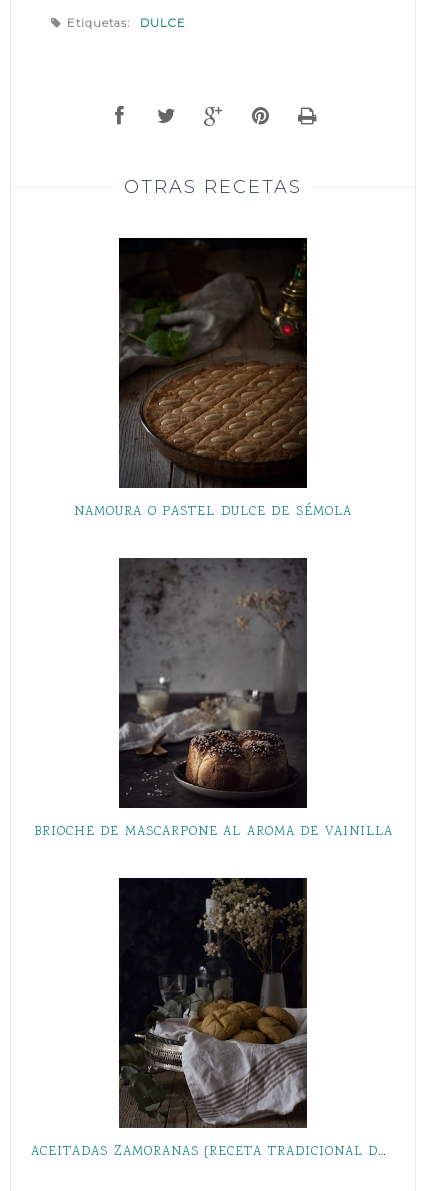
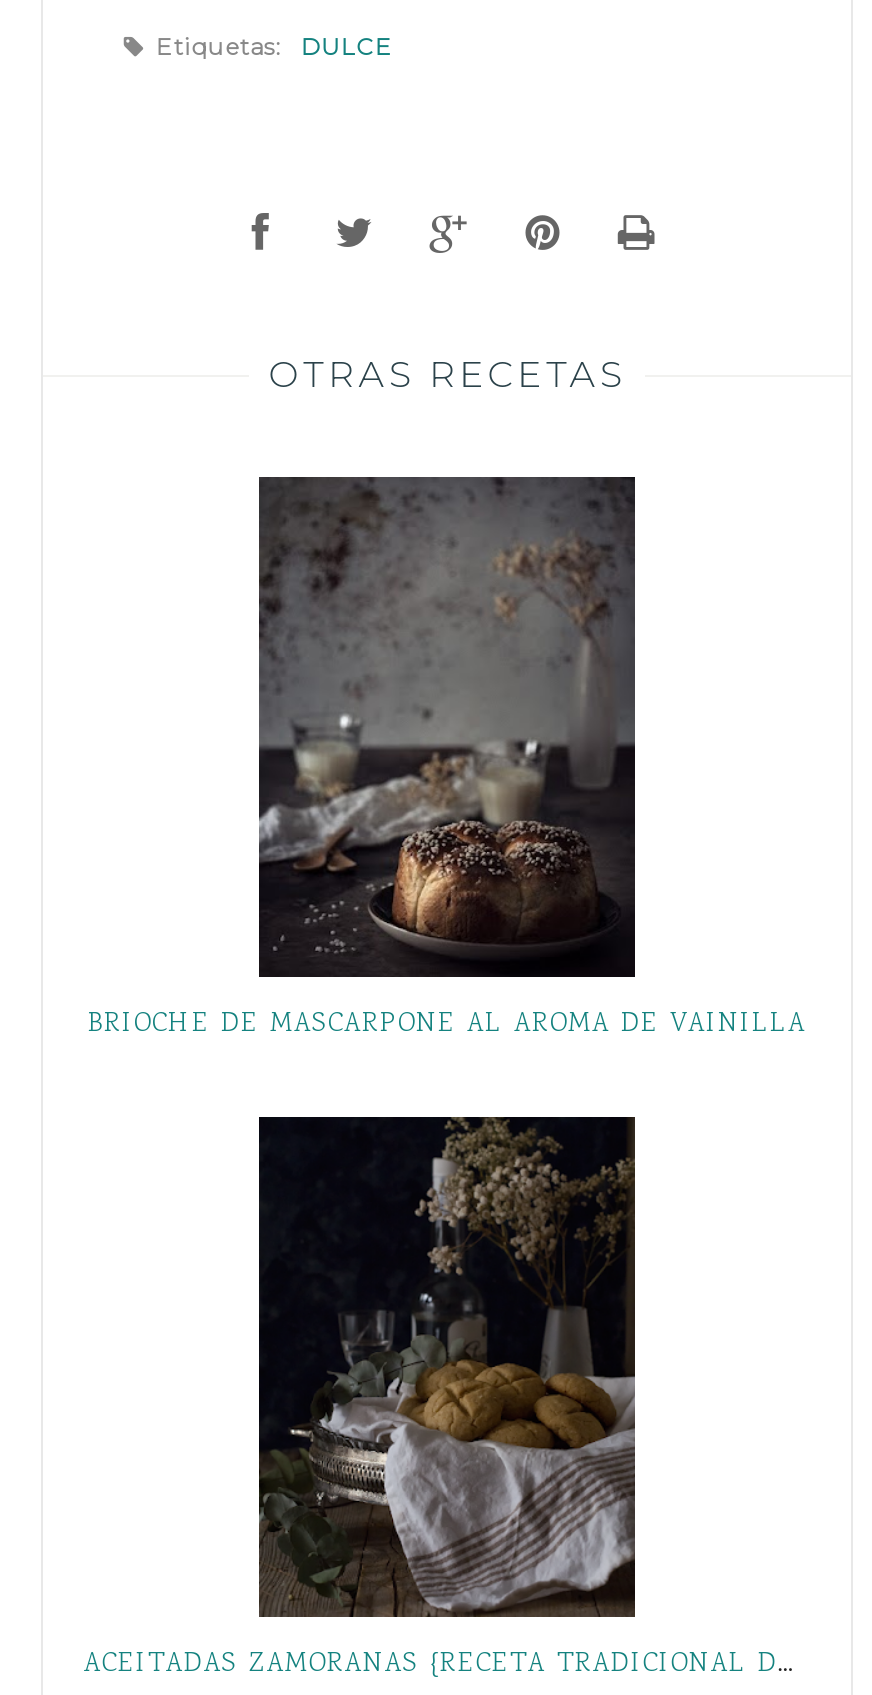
[74,239,352,522] [image] | NAMOURA O PASTEL DULCE DE SÉMOLA -> none

